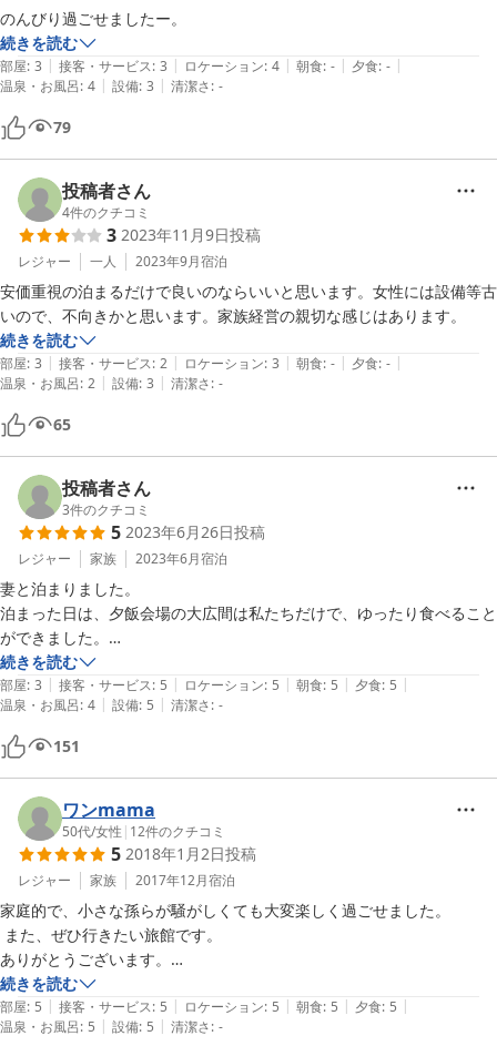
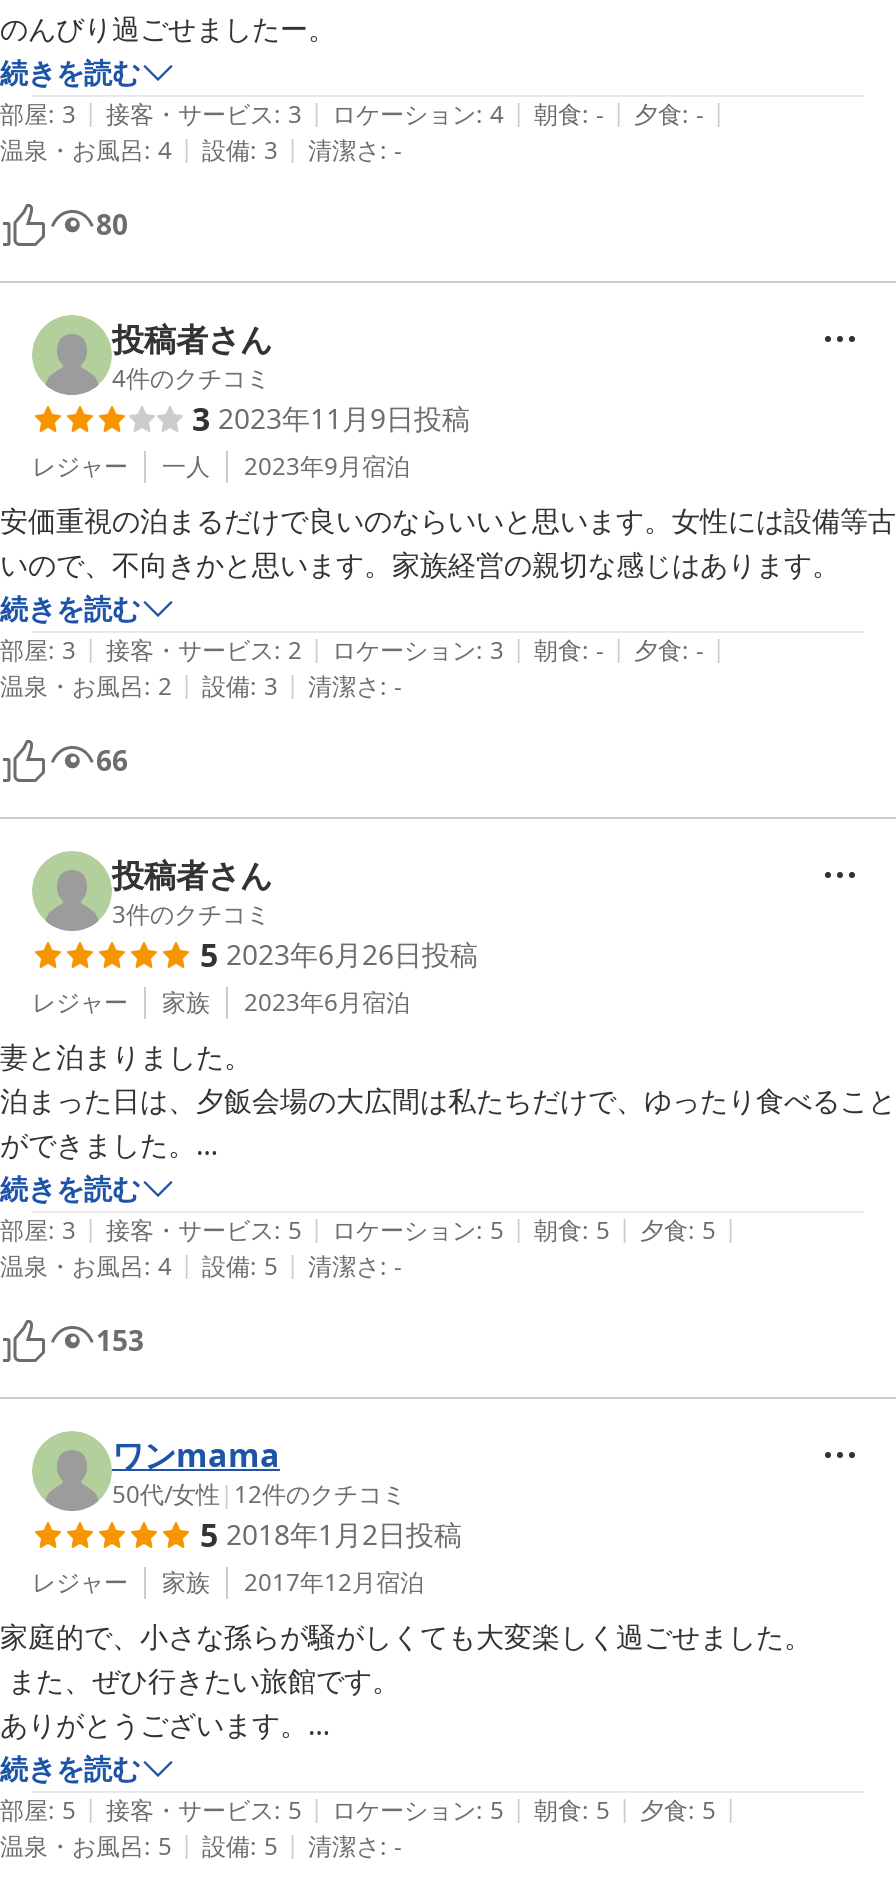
[53,116,71,138] 79 -> [96,205,128,243] 80
[53,414,71,435] 65 -> [96,741,128,779] 66
[53,735,80,756] 151 -> [96,1321,144,1359] 153

